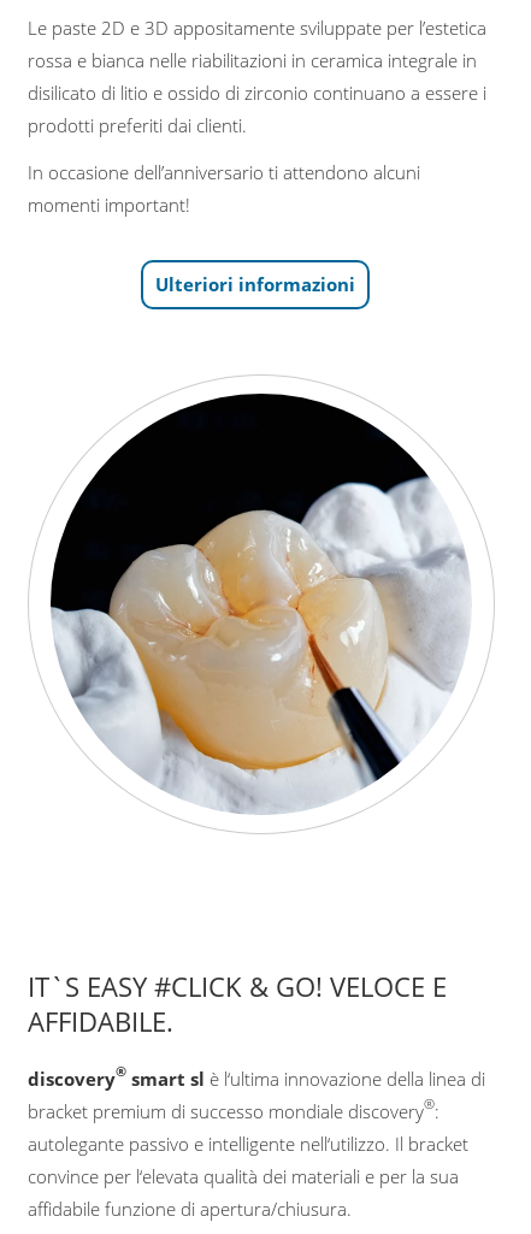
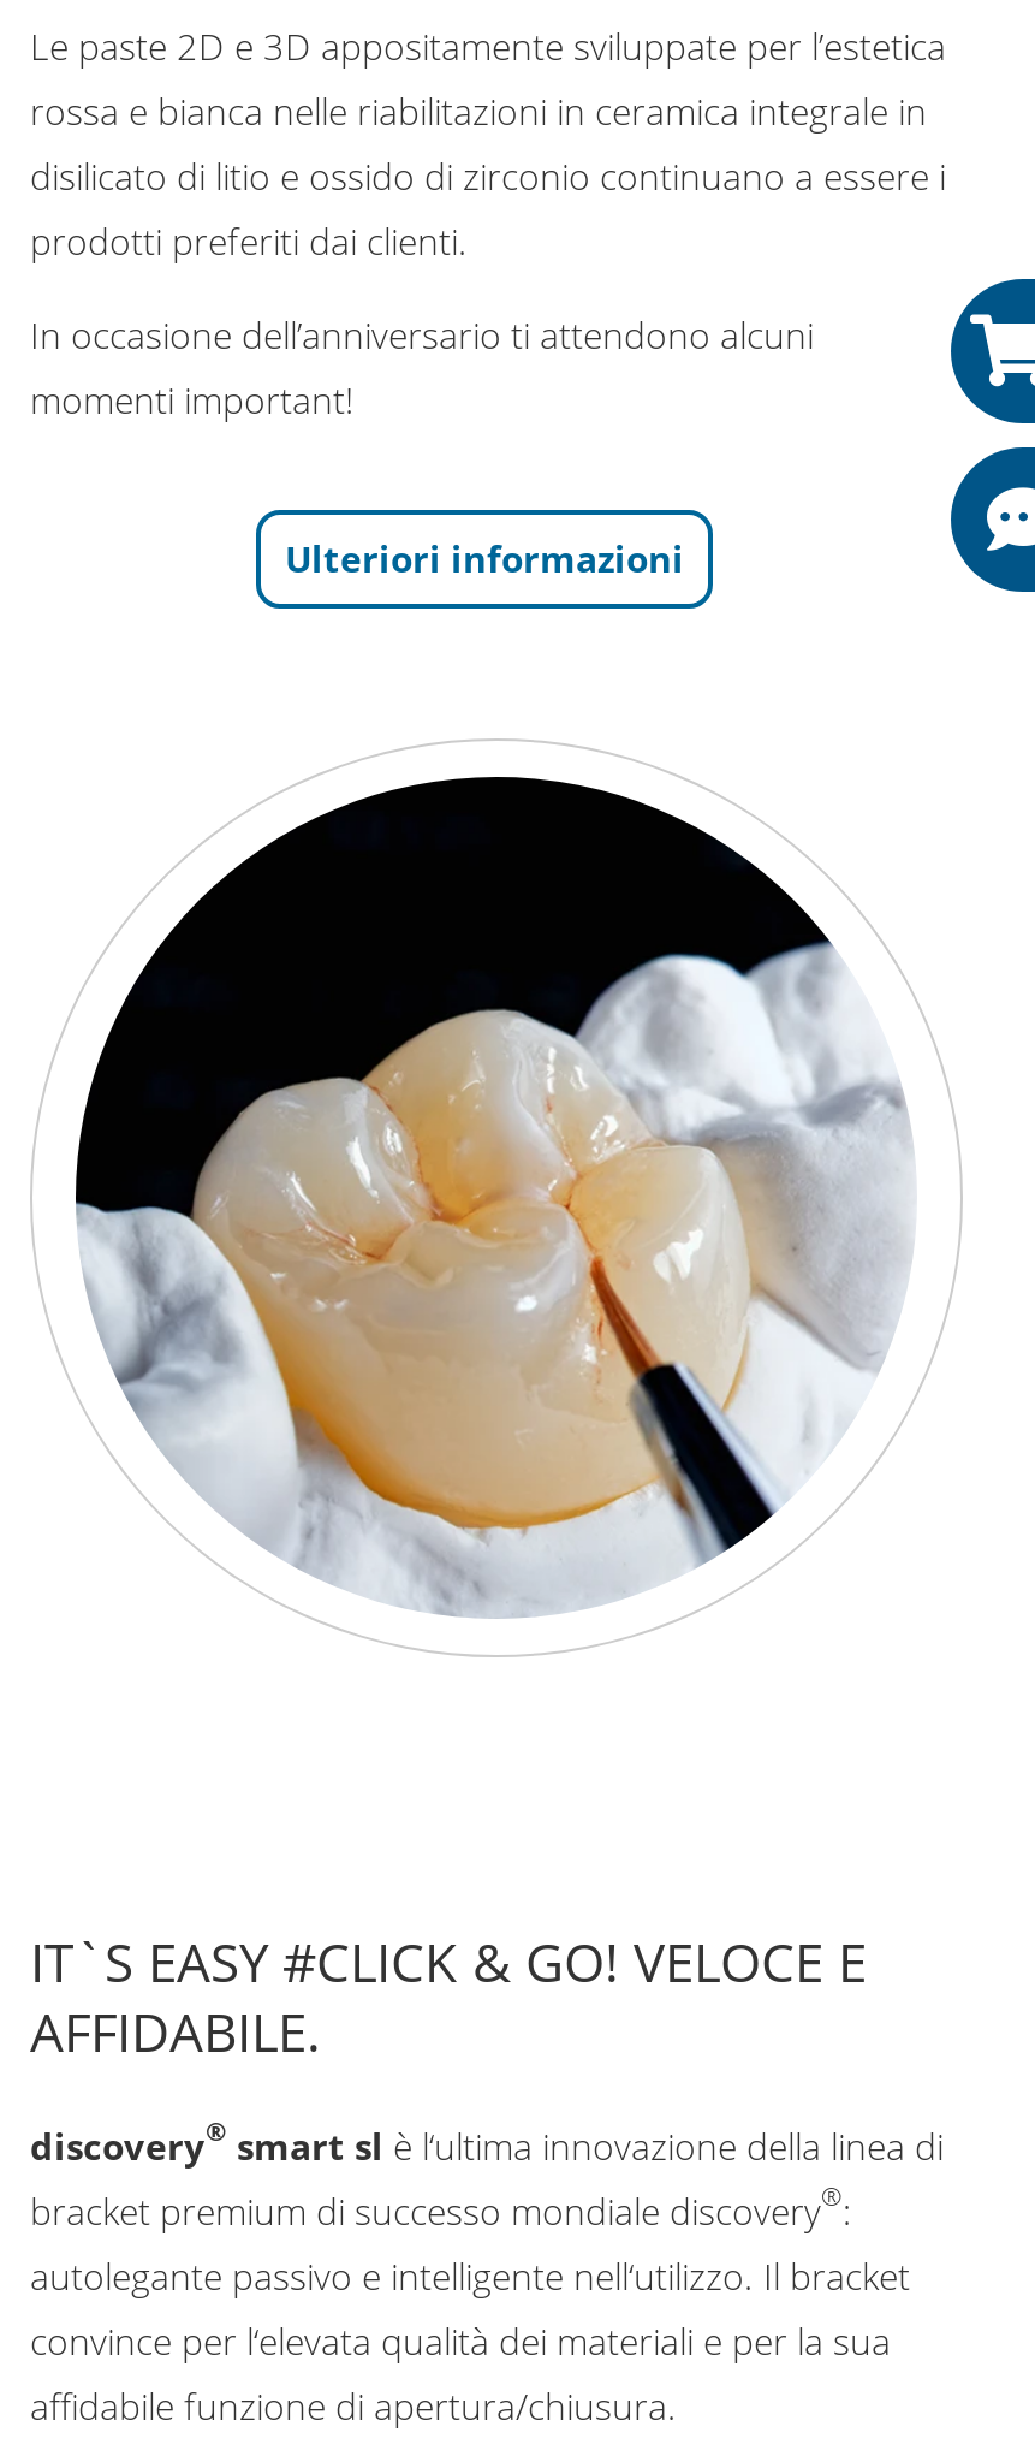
none -> [948,277,1028,426] [image]
none -> [948,445,1028,594] [image]

